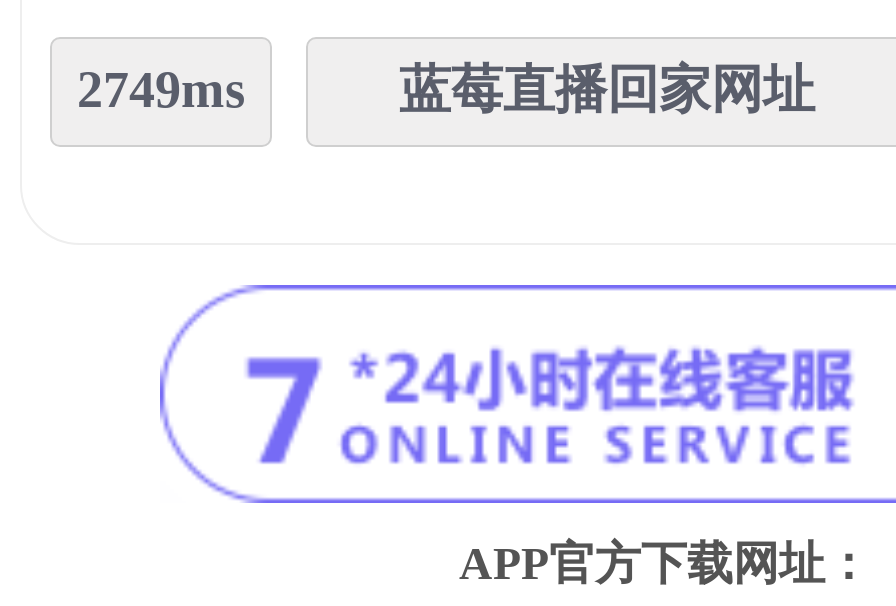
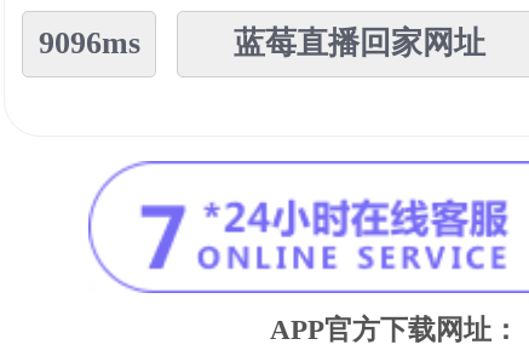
[77,61,245,119] 2749ms -> [38,25,140,60] 9096ms

